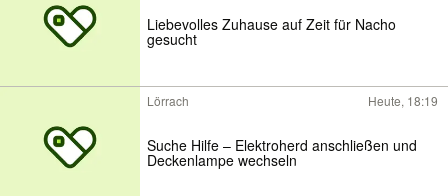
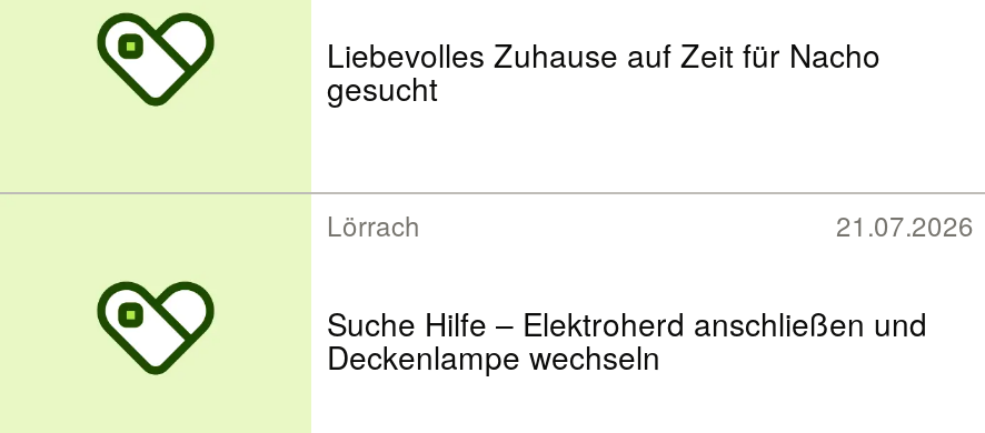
[368,92,438,109] Heute, 18:19 -> [836,205,974,243] 21.07.2026

